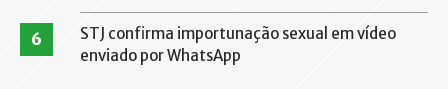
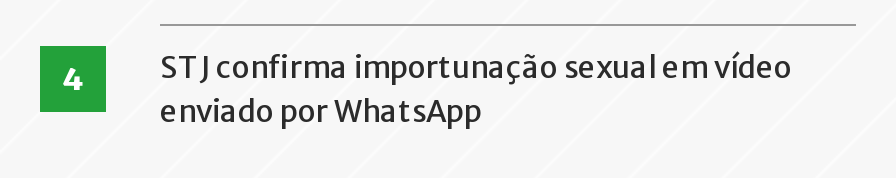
[31,23,396,48] 6 STJ confirma importunação sexual em vídeo -> [62,47,792,97] 4 STJ confirma importunação sexual em vídeo

